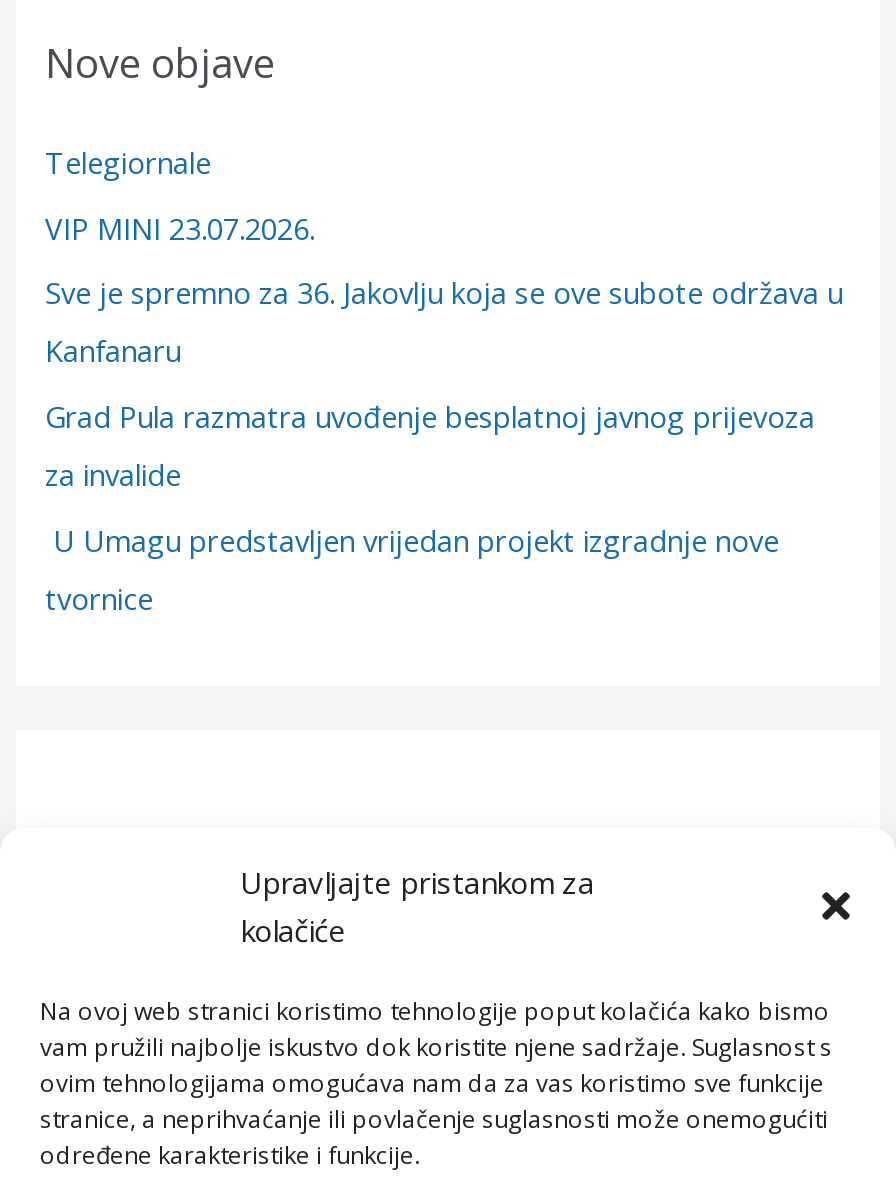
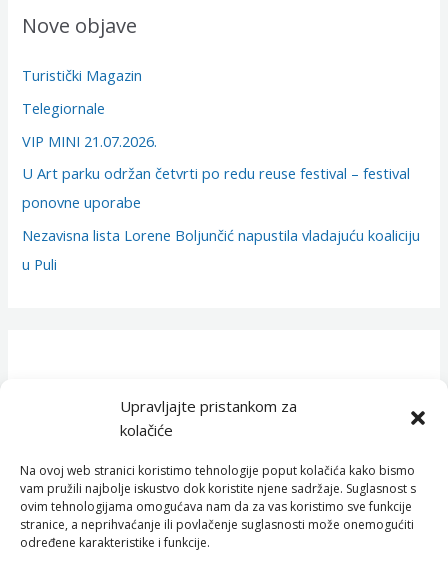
none -> [22,65,142,85] Turistički Magazin
moved [45,142,211,182] -> [22,98,105,118]: Telegiornale
[45,207,843,617] VIP MINI 23.07.2026. | Sve je spremno za 36. Jakovlju koja se ove subote održava u | Kanfanaru | Grad Pula razmatra uvođenje besplatnoj javnog prijevoza | za invalide | U Umagu predstavljen vrijedan projekt izgradnje nove | tvornice -> [22,131,420,274] VIP MINI 21.07.2026. | U Art parku održan četvrti po redu reuse festival – festival | ponovne uporabe | Nezavisna lista Lorene Boljunčić napustila vladajuću koaliciju | u Puli

